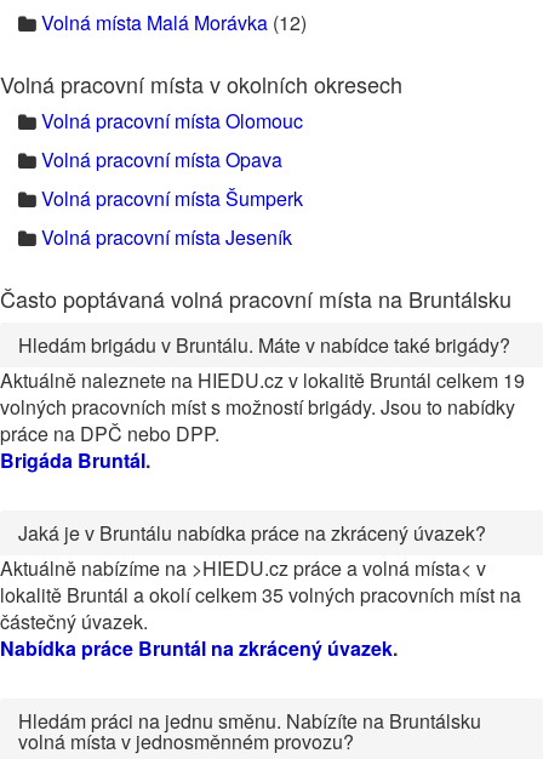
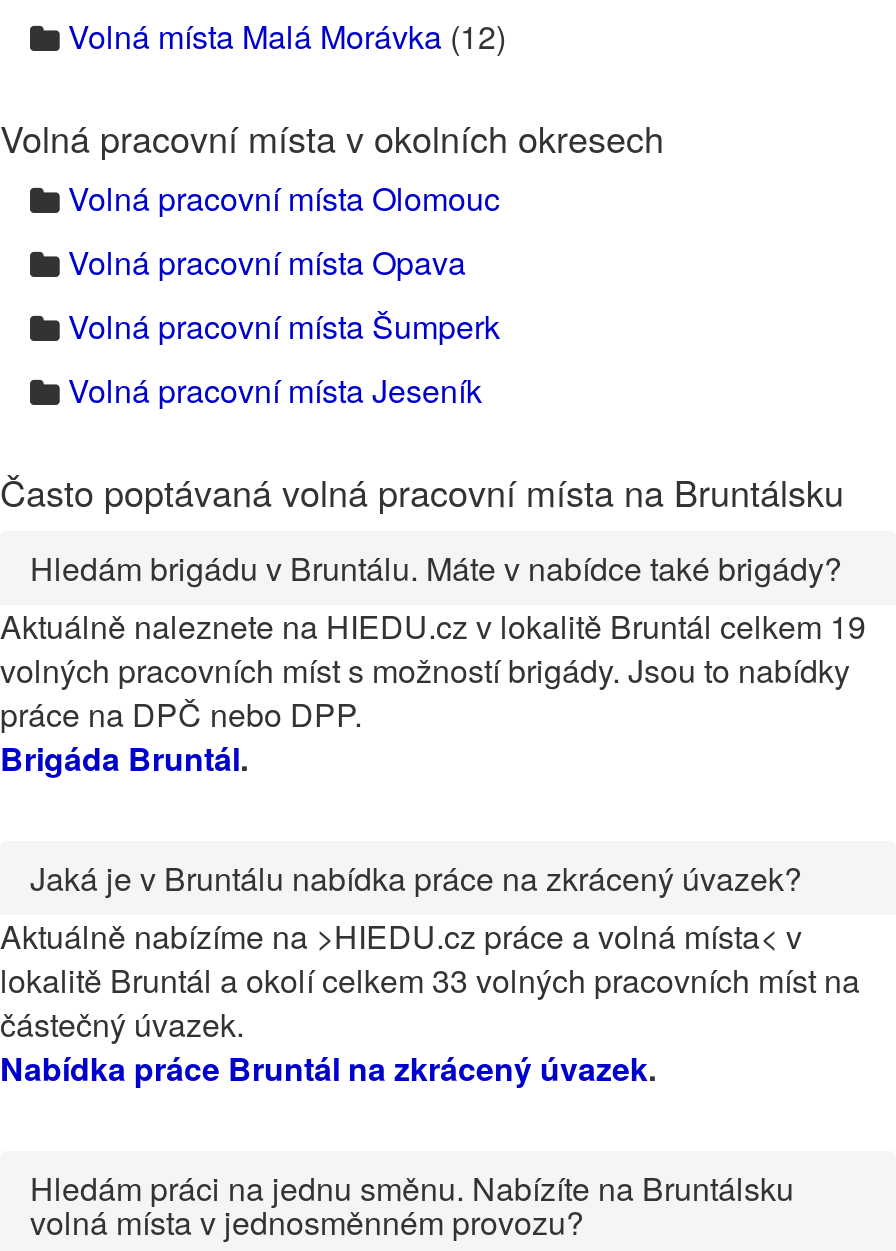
[0,581,521,609] lokalitě Bruntál a okolí celkem 35 volných pracovních míst na -> [0,957,860,1003] lokalitě Bruntál a okolí celkem 33 volných pracovních míst na

